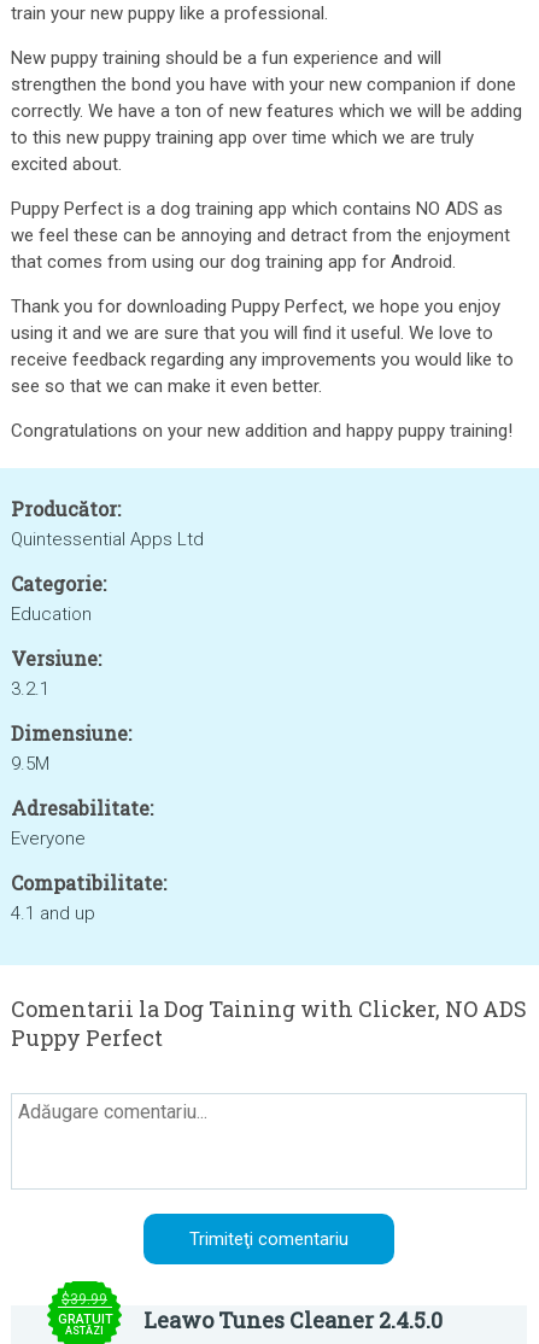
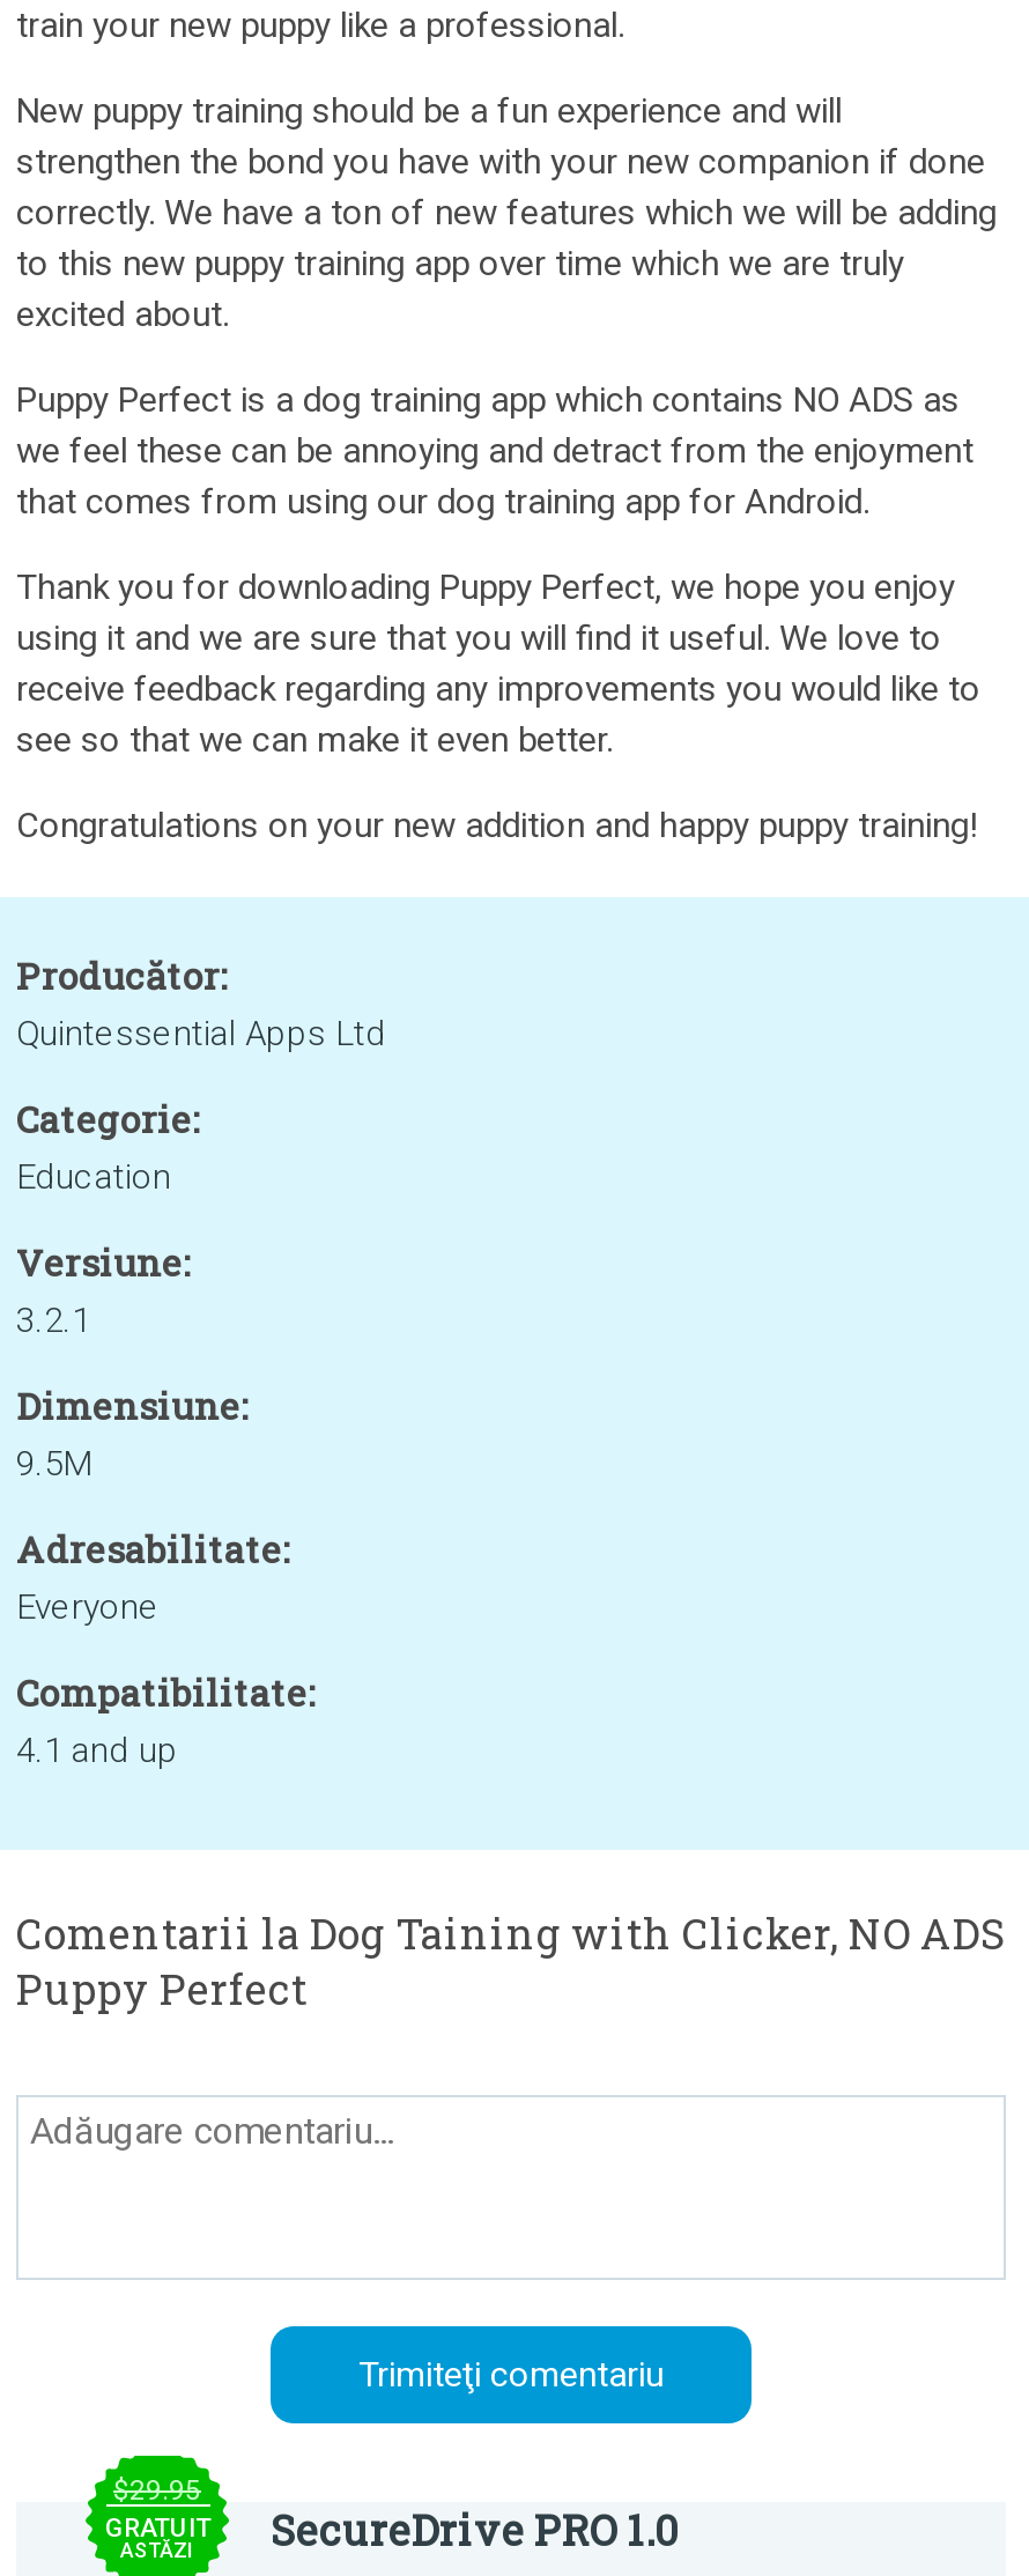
[61,1291,107,1308] $39.99 -> [113,2474,201,2507] $29.95
[143,1305,443,1334] Leawo Tunes Cleaner 2.4.5.0 -> [271,2502,678,2558] SecureDrive PRO 1.0

